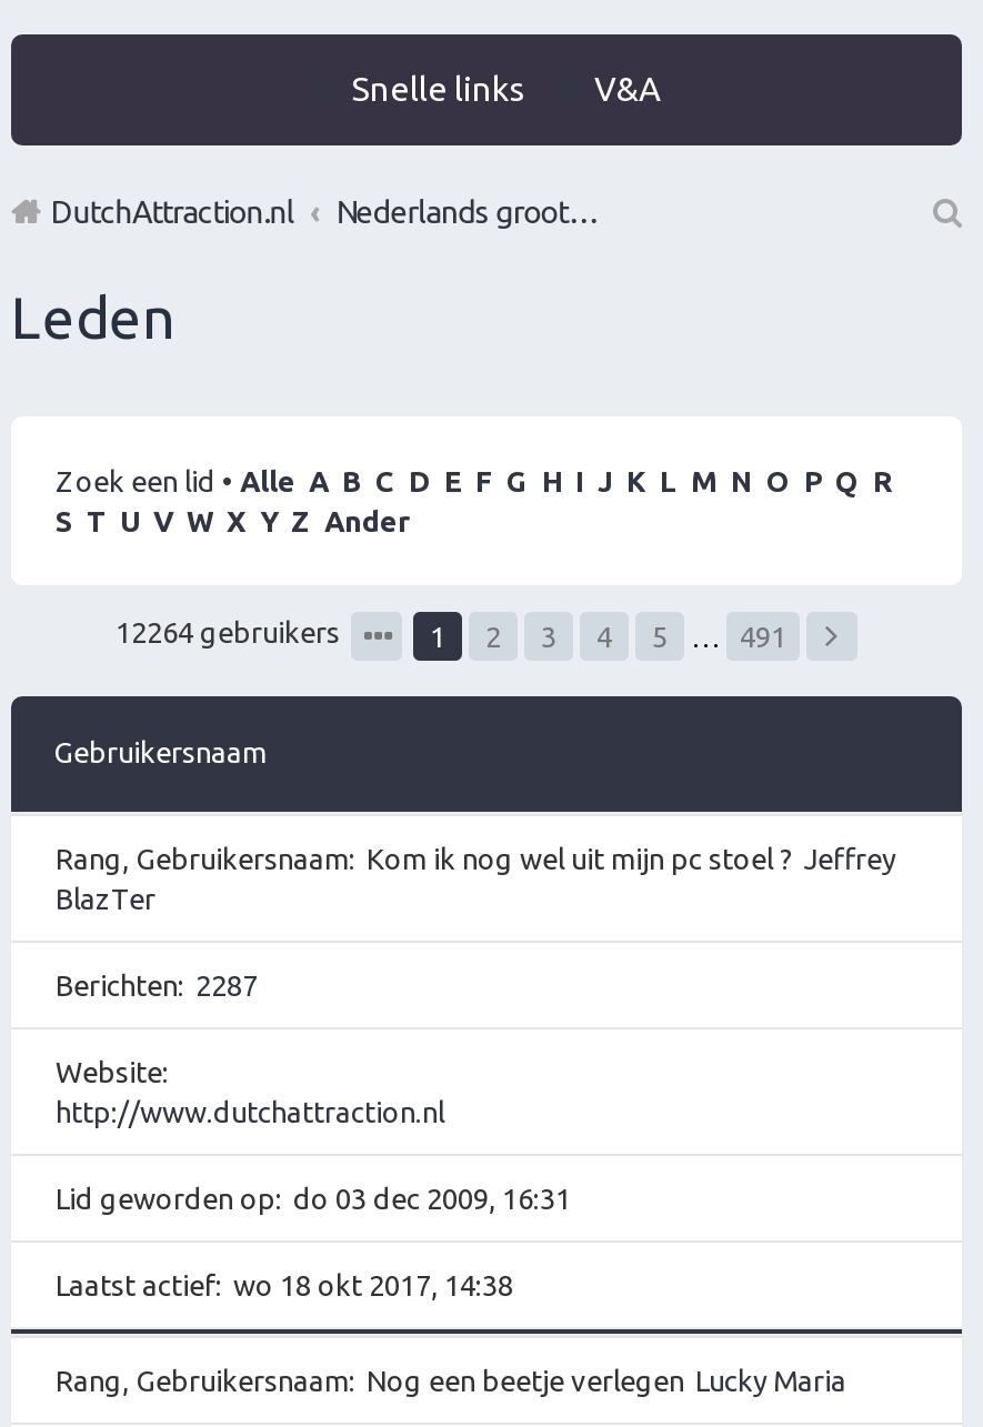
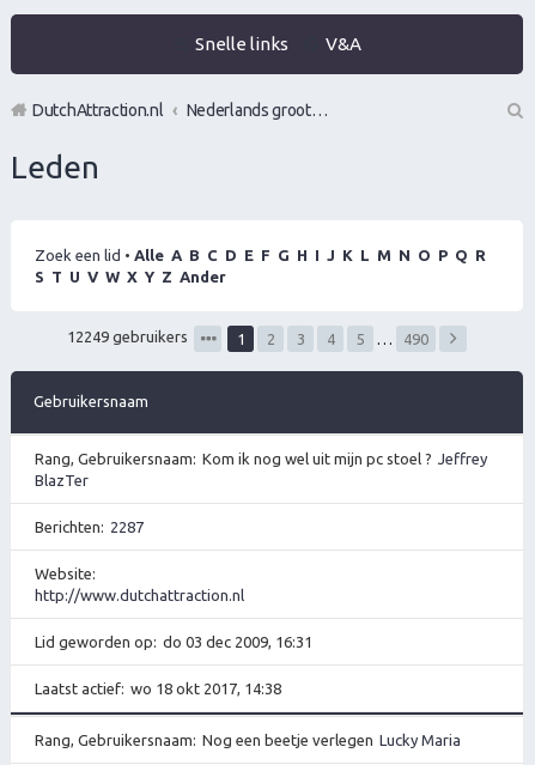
[116,616,347,647] 12264 gebruikers -> [67,328,191,345] 12249 gebruikers
[740,620,786,651] 491 -> [403,330,428,347] 490

